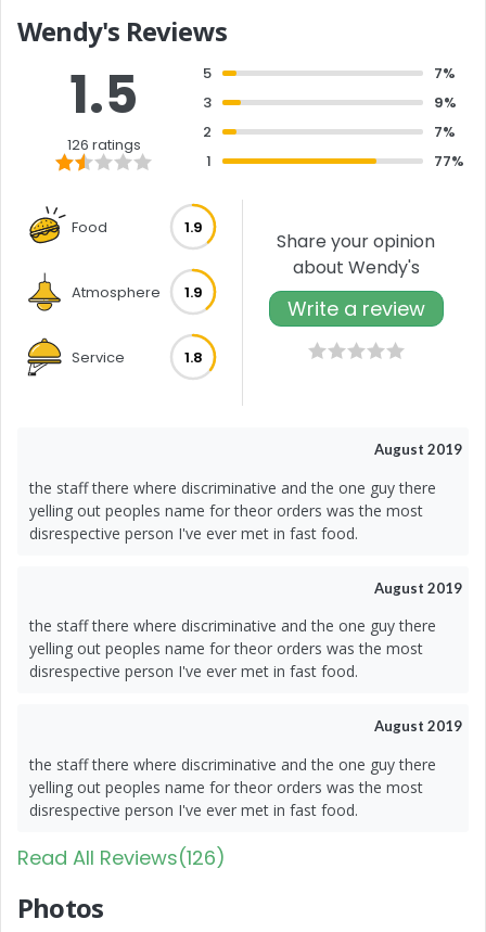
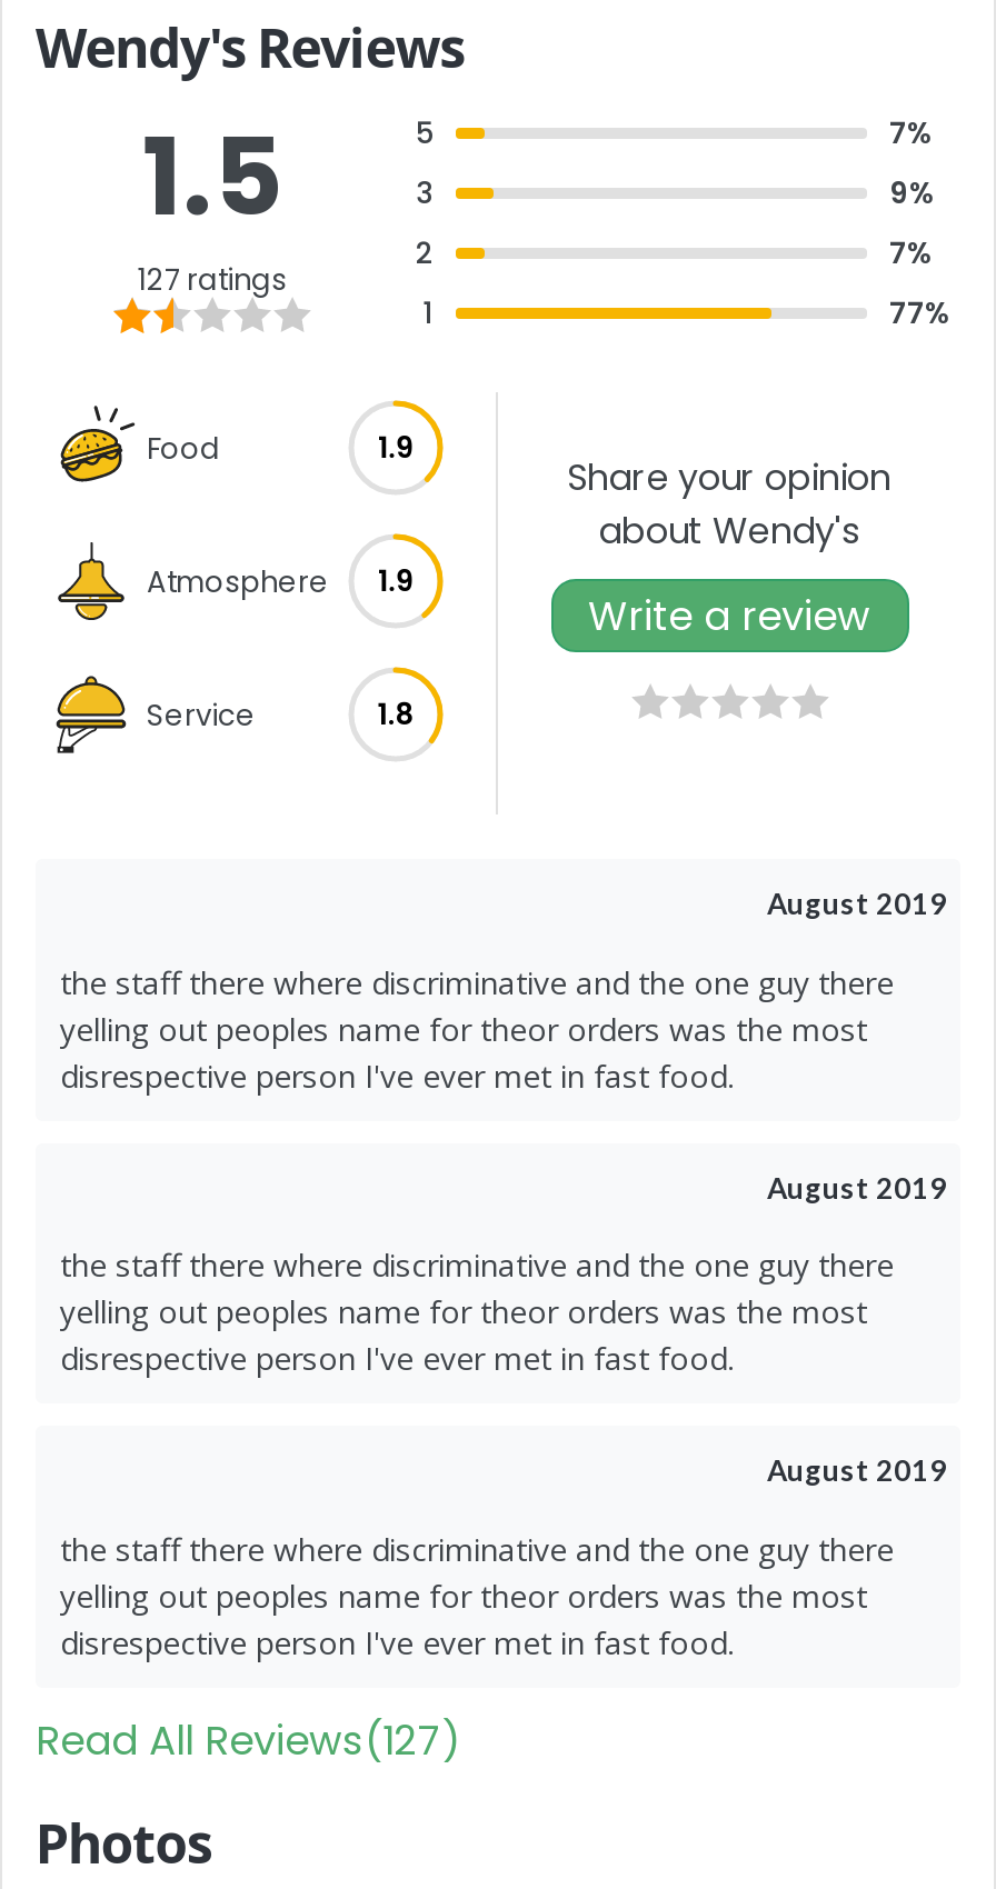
[67,135,140,155] 126 ratings -> [138,259,287,301] 127 ratings
[17,844,226,871] Read All Reviews(126) -> [36,1711,462,1767] Read All Reviews(127)

